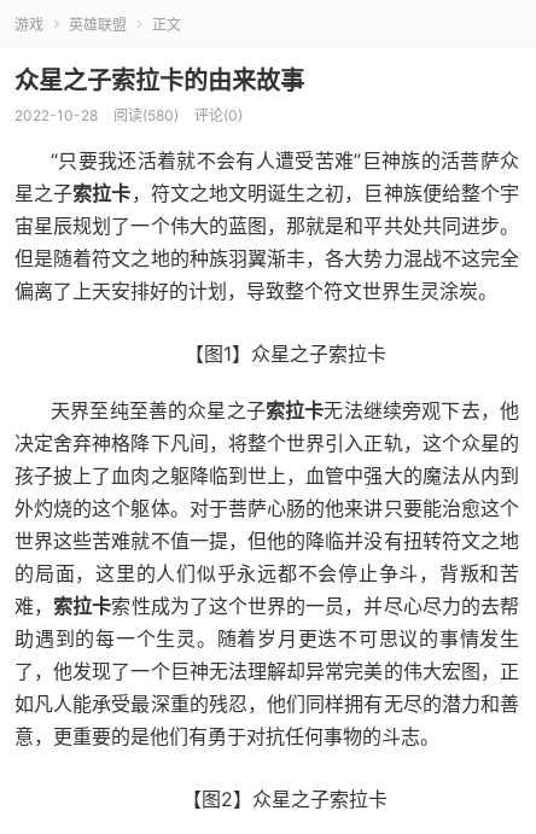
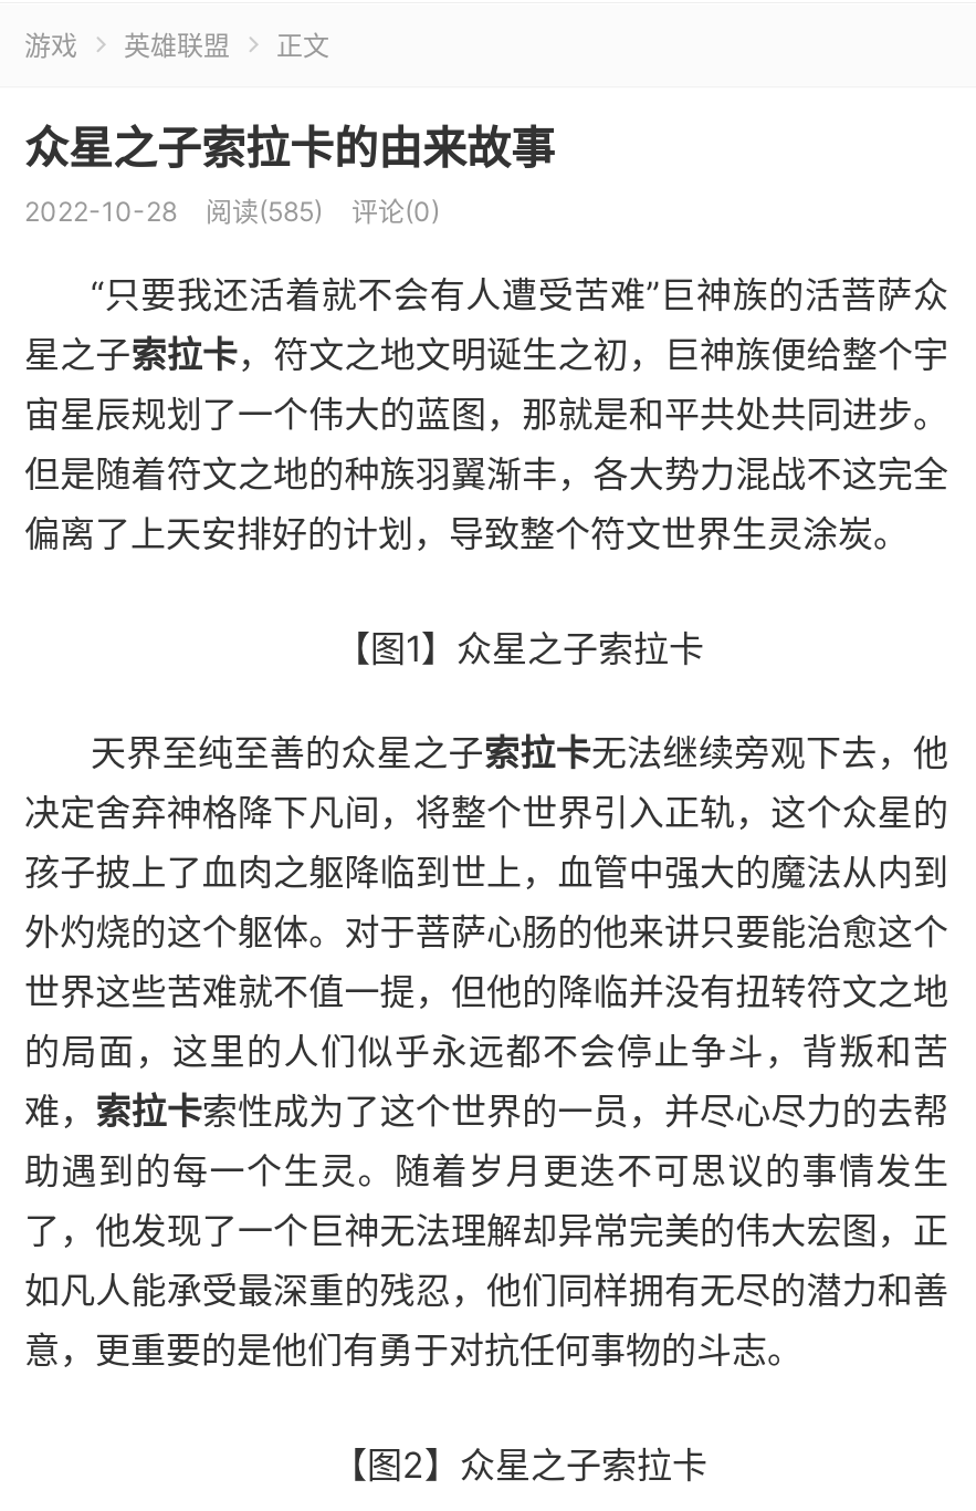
[14,106,243,124] 2022-10-28 阅读(580) 评论(0) -> [24,195,440,228] 2022-10-28 阅读(585) 评论(0)

